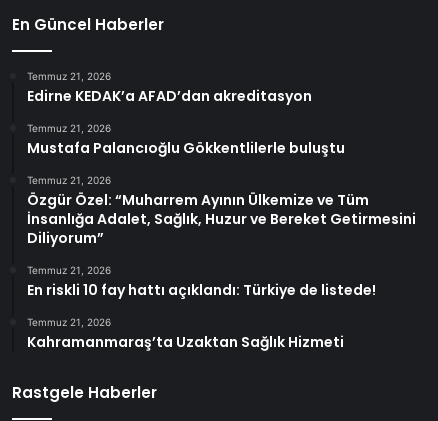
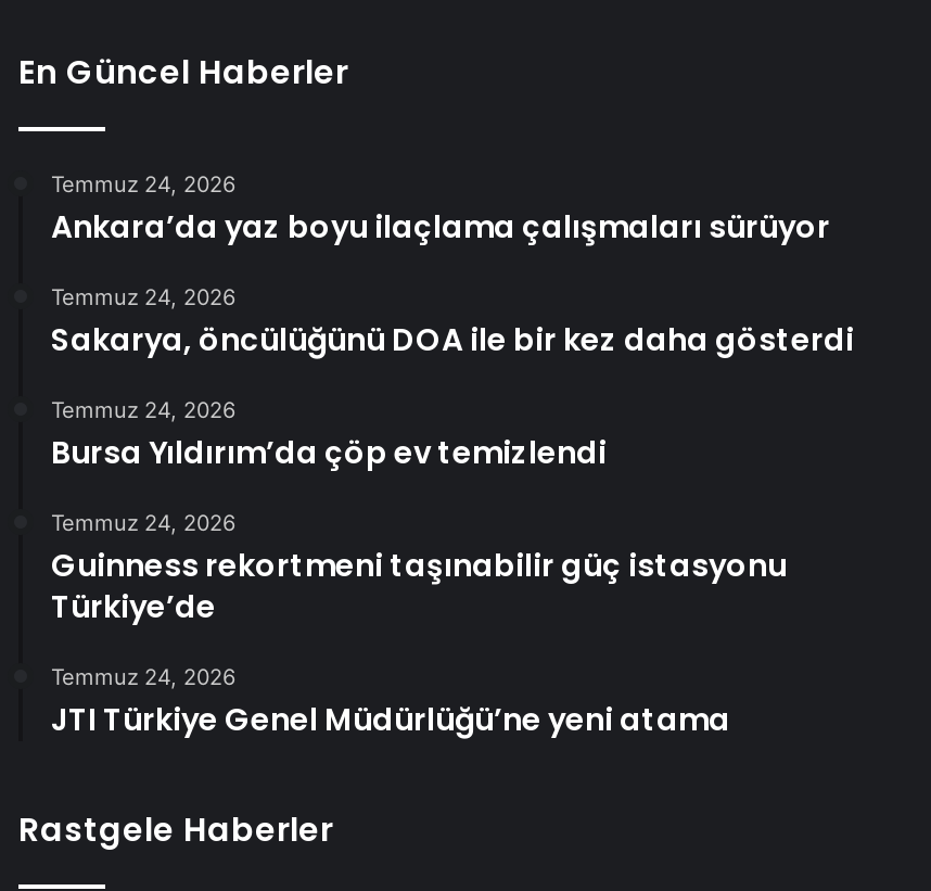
[27,70,312,106] Temmuz 21, 2026 | Edirne KEDAK’a AFAD’dan akreditasyon -> [51,171,830,249] Temmuz 24, 2026 | Ankara’da yaz boyu ilaçlama çalışmaları sürüyor
[27,122,345,158] Temmuz 21, 2026 | Mustafa Palancıoğlu Gökkentlilerle buluştu -> [51,283,854,362] Temmuz 24, 2026 | Sakarya, öncülüğünü DOA ile bir kez daha gösterdi
[27,174,416,248] Temmuz 21, 2026 | Özgür Özel: “Muharrem Ayının Ülkemize ve Tüm | İnsanlığa Adalet, Sağlık, Huzur ve Bereket Getirmesini | Diliyorum” -> [51,396,607,474] Temmuz 24, 2026 | Bursa Yıldırım’da çöp ev temizlendi
[27,264,376,300] Temmuz 21, 2026 | En riskli 10 fay hattı açıklandı: Türkiye de listede! -> [51,509,787,629] Temmuz 24, 2026 | Guinness rekortmeni taşınabilir güç istasyonu | Türkiye’de
[27,316,344,352] Temmuz 21, 2026 | Kahramanmaraş’ta Uzaktan Sağlık Hizmeti -> [51,663,730,741] Temmuz 24, 2026 | JTI Türkiye Genel Müdürlüğü’ne yeni atama

